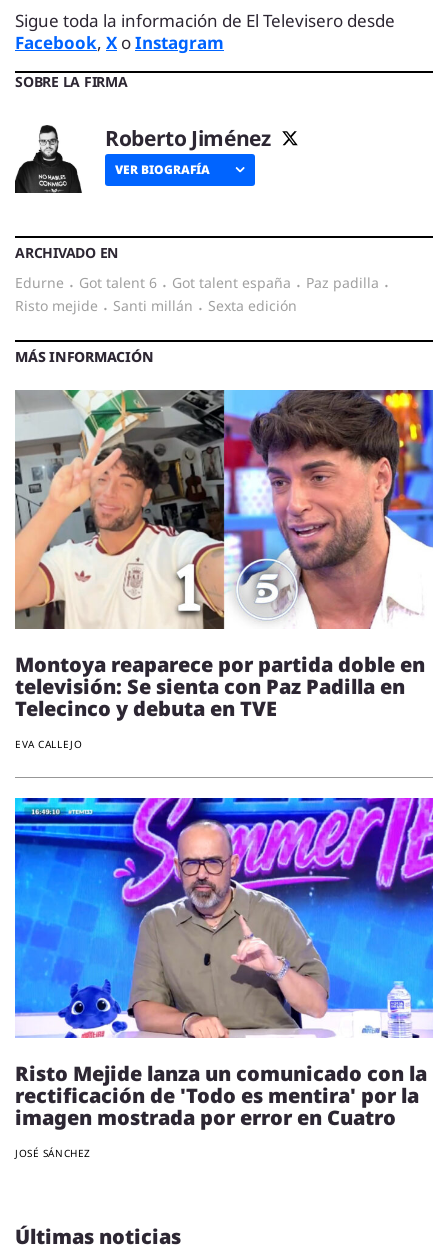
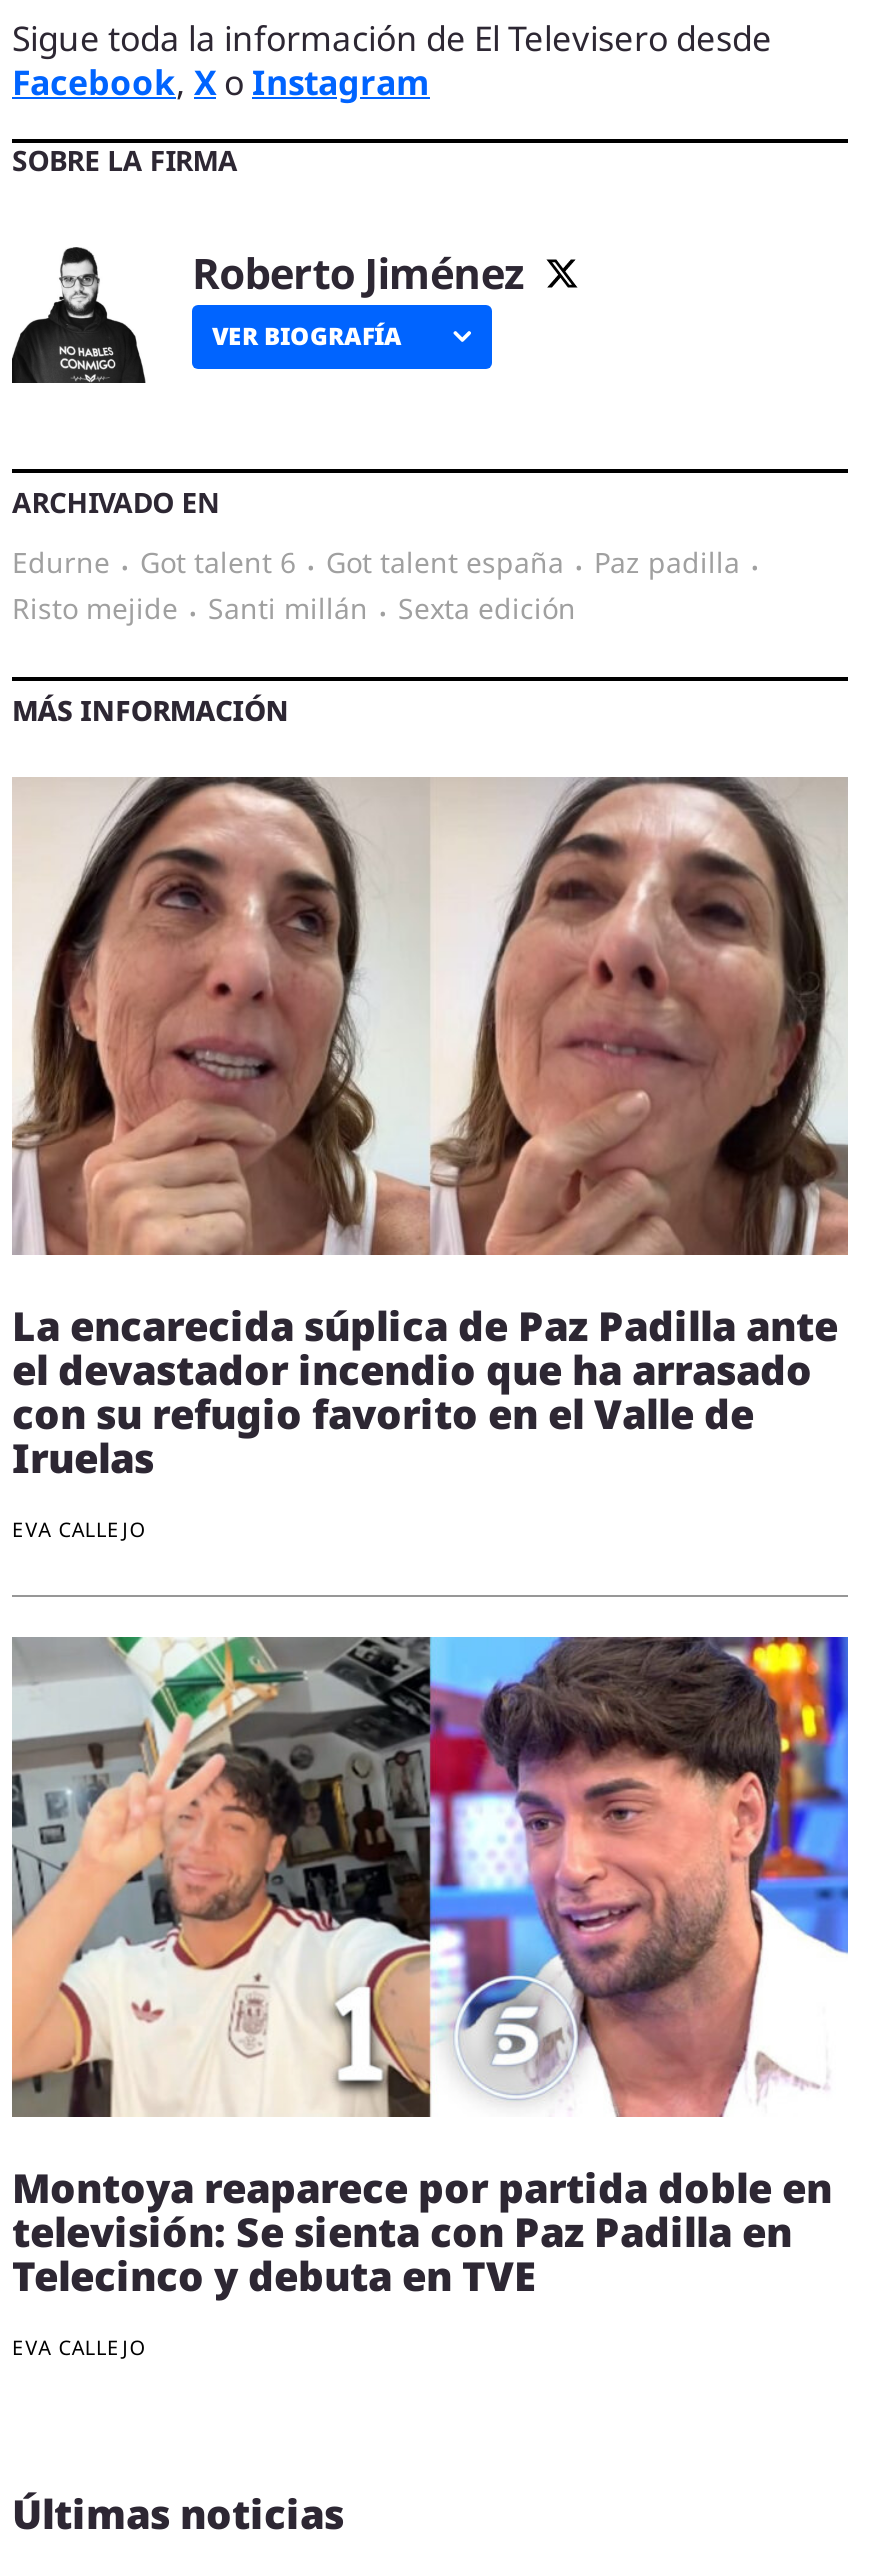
none -> [12,775,850,1544] [image] | La encarecida súplica de Paz Padilla ante | el devastador incendio que ha arrasado | con su refugio favorito en el Valle de | Iruelas | EVA CALLEJO
moved [13,388,435,751] -> [8,1633,852,2360]: [image] | Montoya reaparece por partida doble en | televisión: Se sienta con Paz Padilla en | Telecinco y debuta en TVE | EVA CALLEJO
[14,797,434,1160] [image] | Risto Mejide lanza un comunicado con la | rectificación de 'Todo es mentira' por la | imagen mostrada por error en Cuatro | JOSÉ SÁNCHEZ -> none

